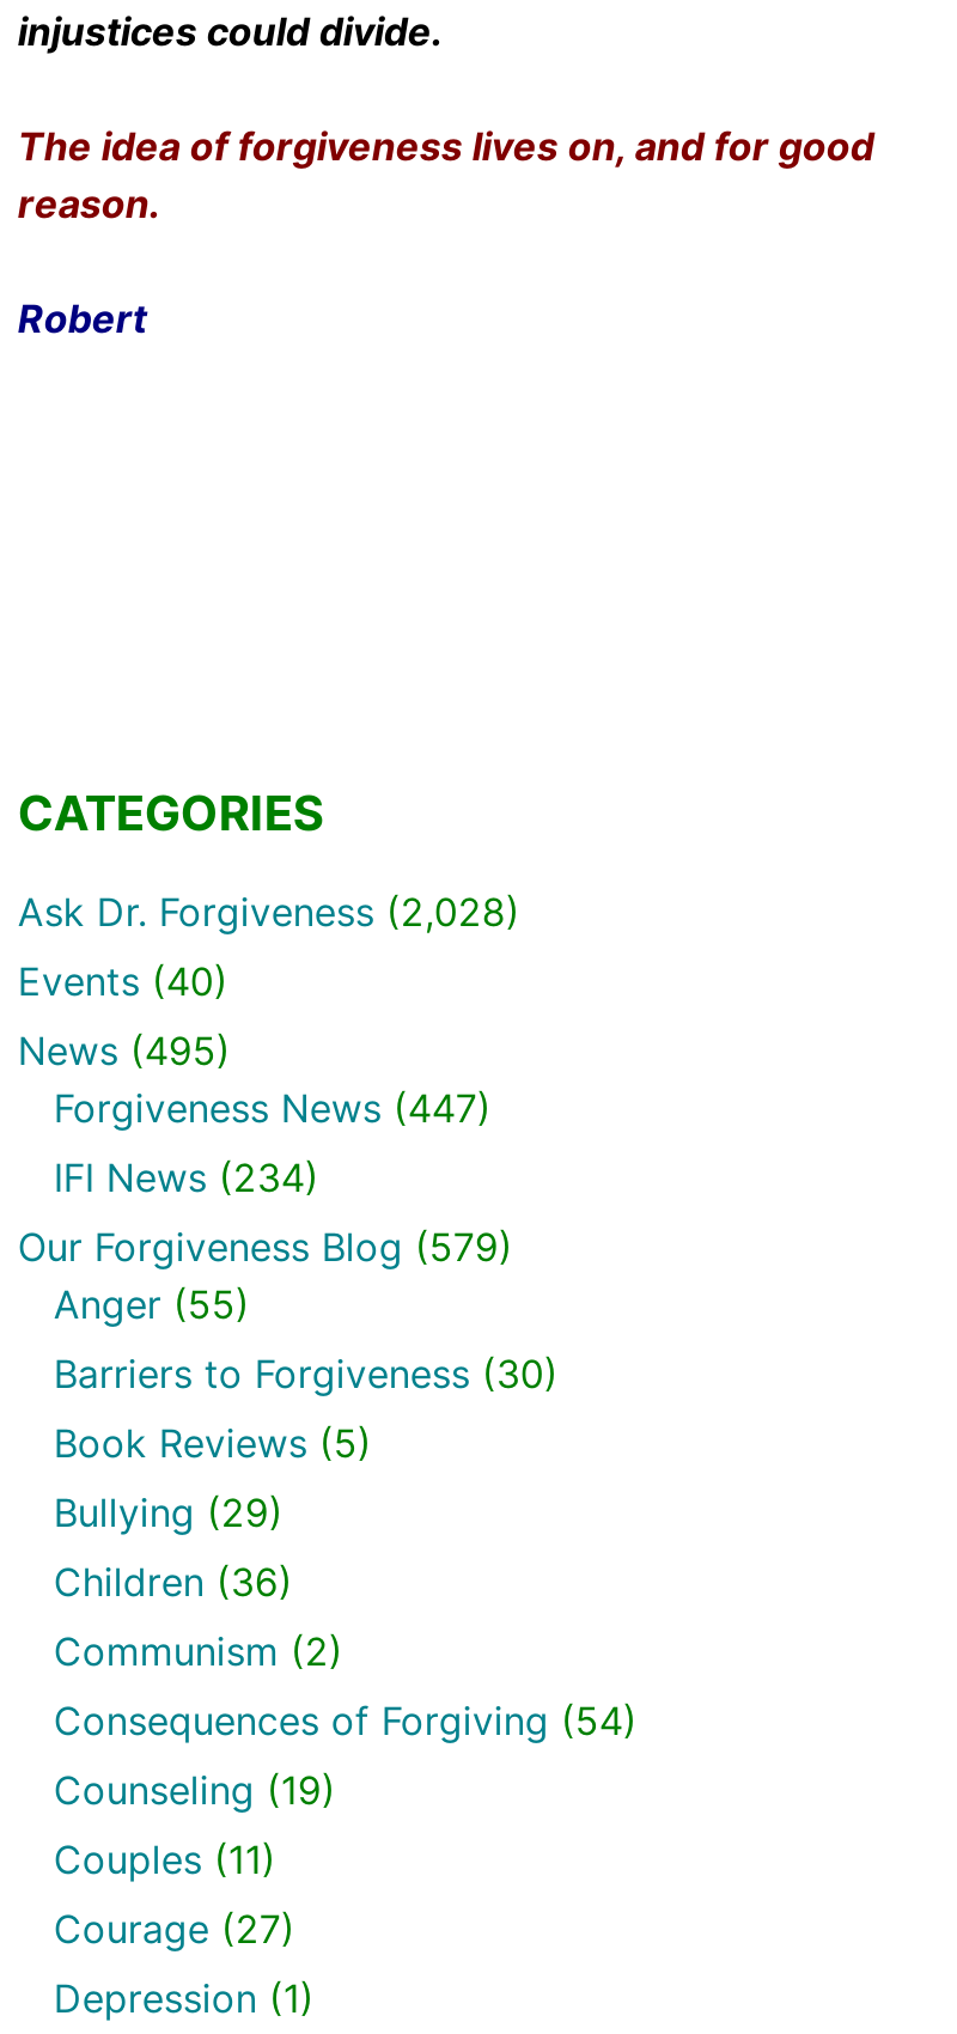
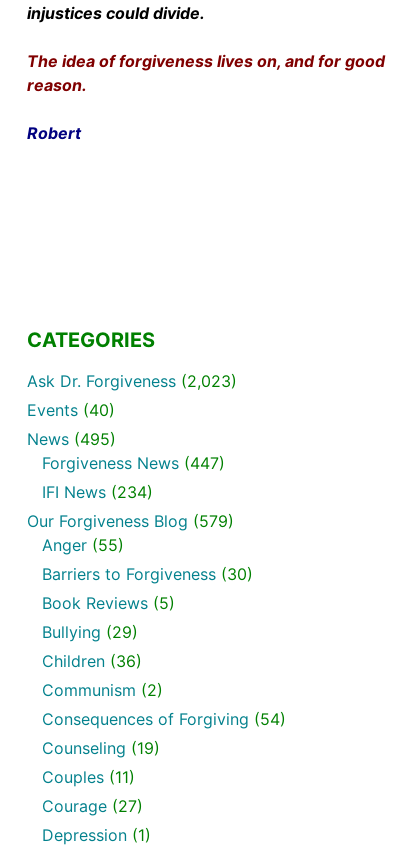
[18,888,520,936] Ask Dr. Forgiveness (2,028) -> [27,371,237,391] Ask Dr. Forgiveness (2,023)

